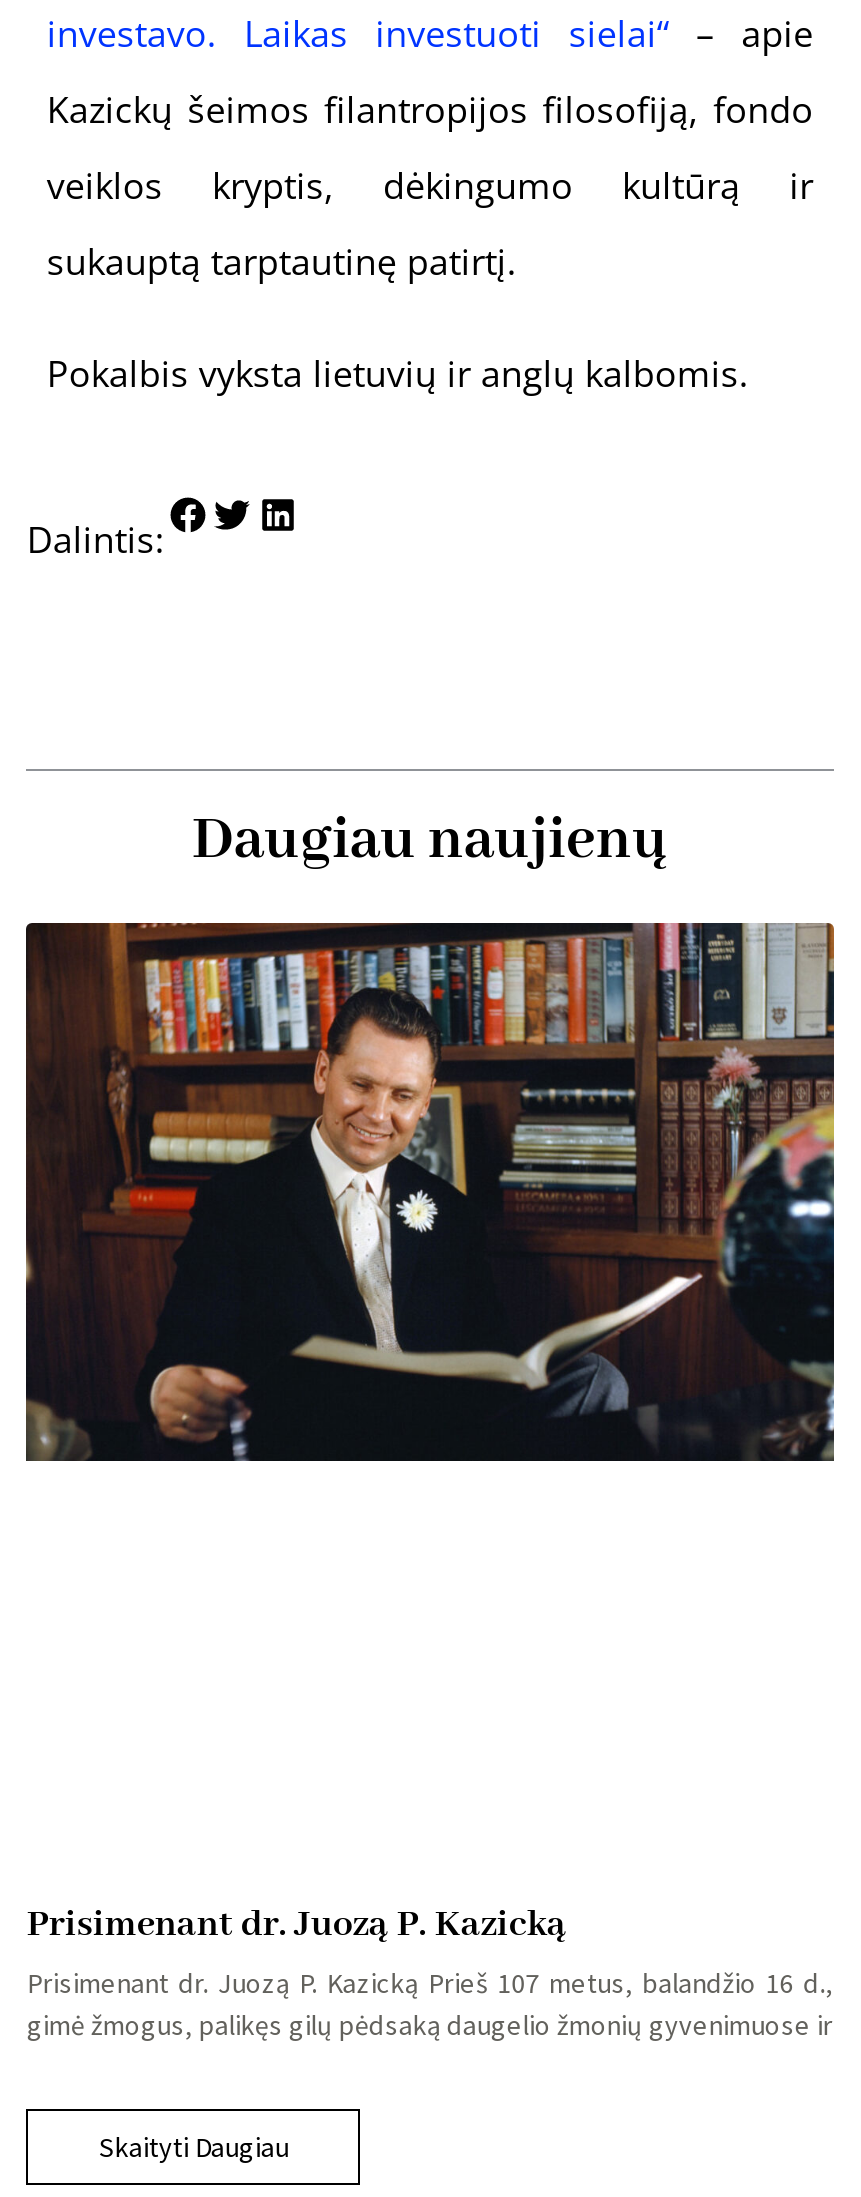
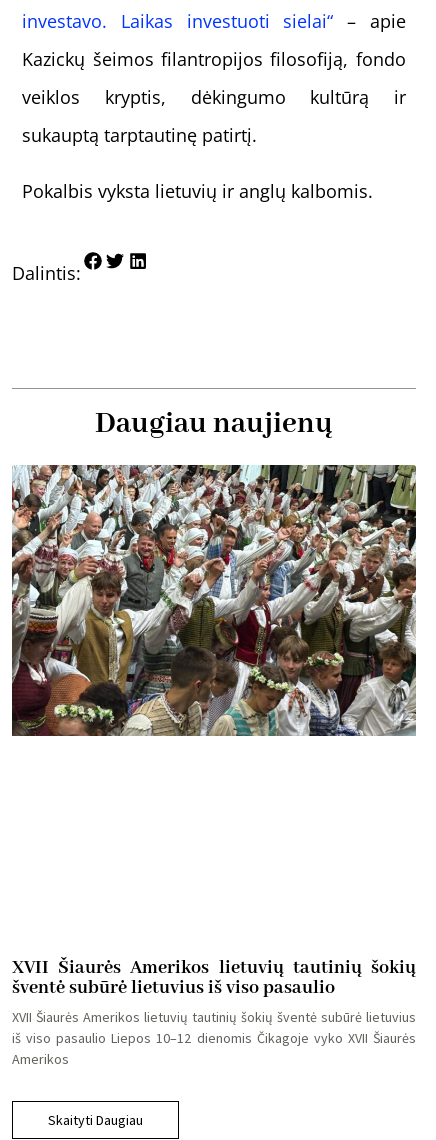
[24,921,836,1463] [image] -> [11,464,417,737] [image]
[27,1901,833,2043] Prisimenant dr. Juozą P. Kazicką | Prisimenant dr. Juozą P. Kazicką Prieš 107 metus, balandžio 16 d., | gimė žmogus, palikęs gilų pėdsaką daugelio žmonių gyvenimuose ir -> [12,956,416,1068] XVII Šiaurės Amerikos lietuvių tautinių šokių | šventė subūrė lietuvius iš viso pasaulio | XVII Šiaurės Amerikos lietuvių tautinių šokių šventė subūrė lietuvius | iš viso pasaulio Liepos 10–12 dienomis Čikagoje vyko XVII Šiaurės | Amerikos

